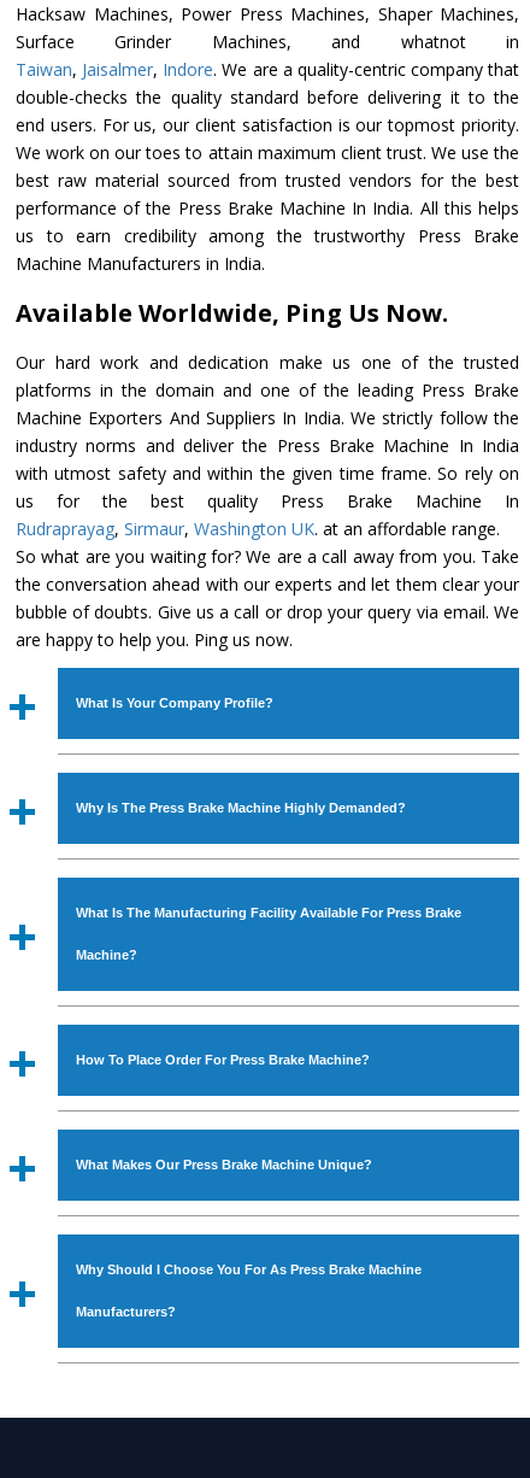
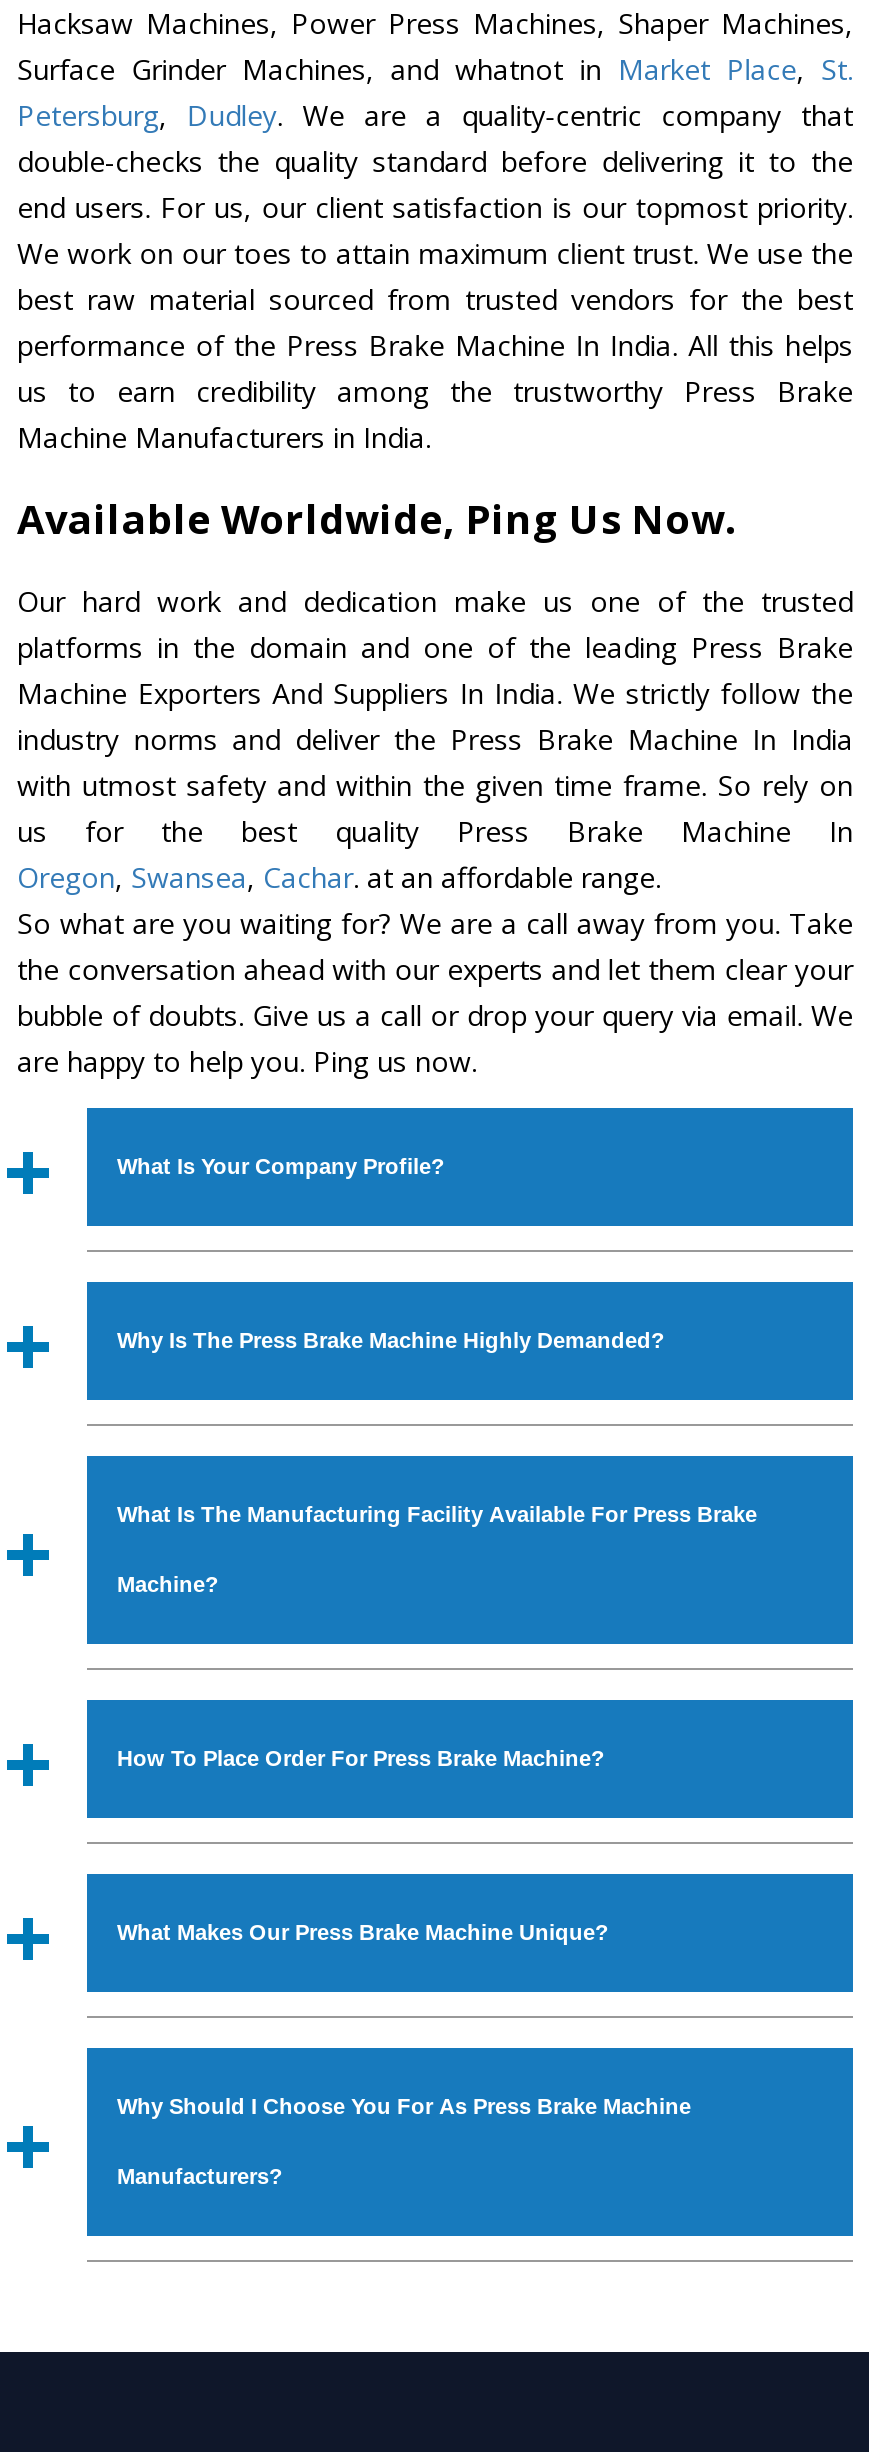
[16,30,519,81] Surface Grinder Machines, and whatnot in | Taiwan, Jaisalmer, Indore. We are a quality-centric company that -> [17,50,853,134] Surface Grinder Machines, and whatnot in Market Place, St. | Petersburg, Dudley. We are a quality-centric company that
[16,517,500,540] Rudraprayag, Sirmaur, Washington UK. at an affordable range. -> [17,858,661,896] Oregon, Swansea, Cachar. at an affordable range.

